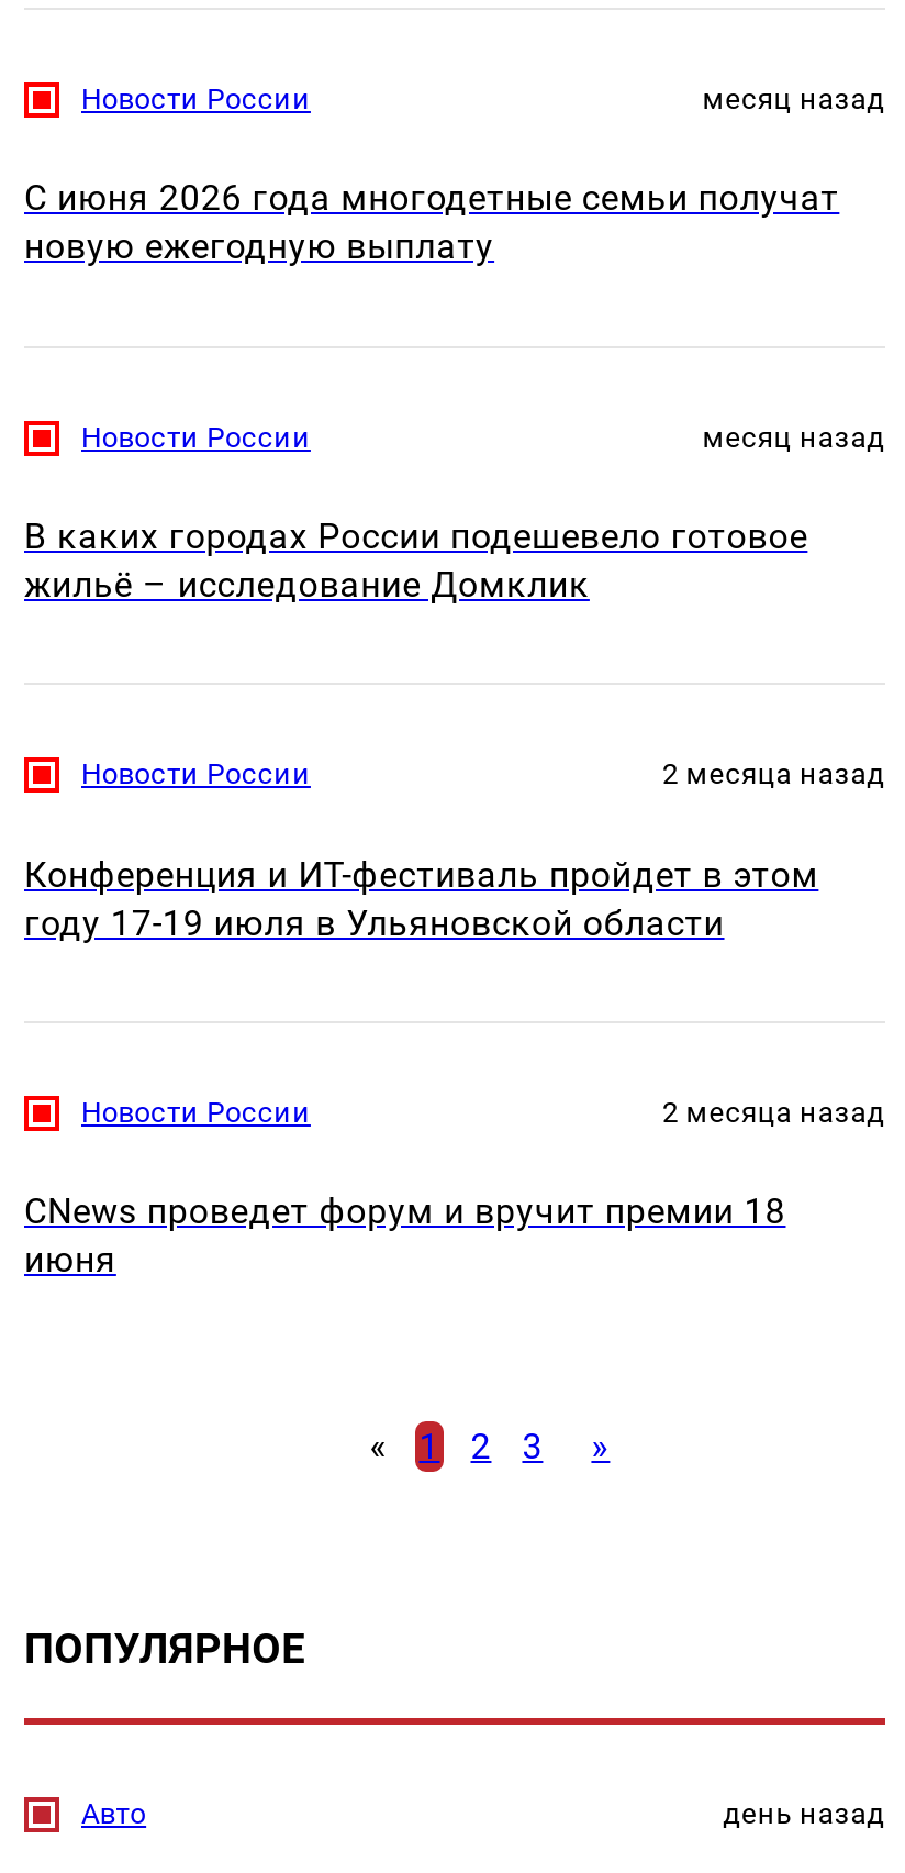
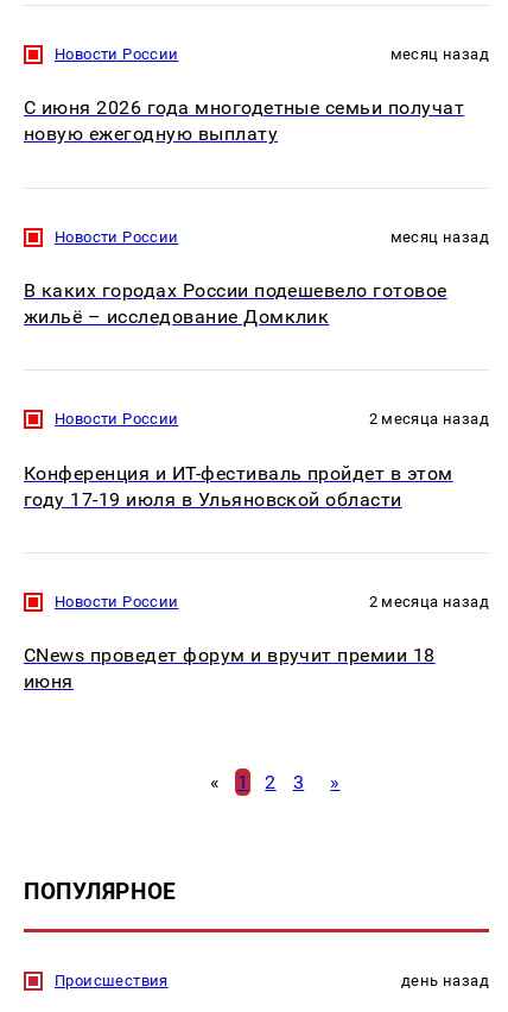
[81,1798,146,1831] Авто -> [55,972,168,990] Происшествия

